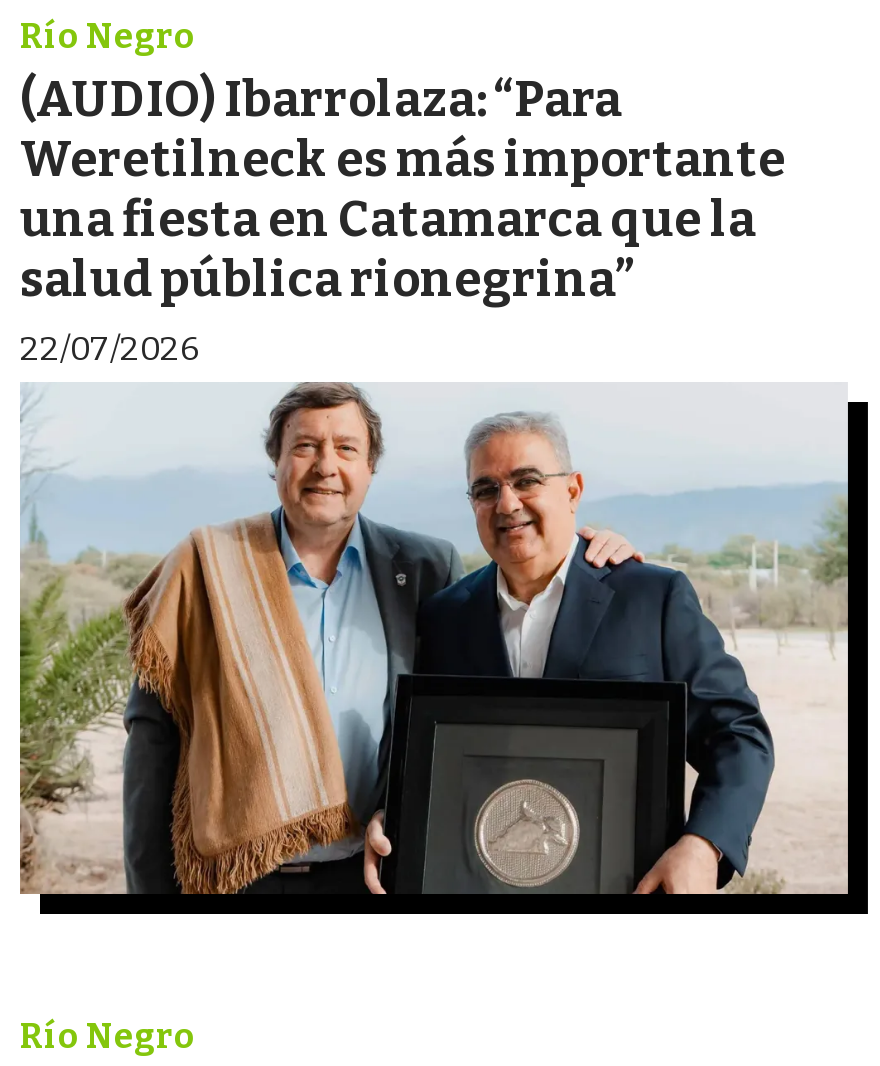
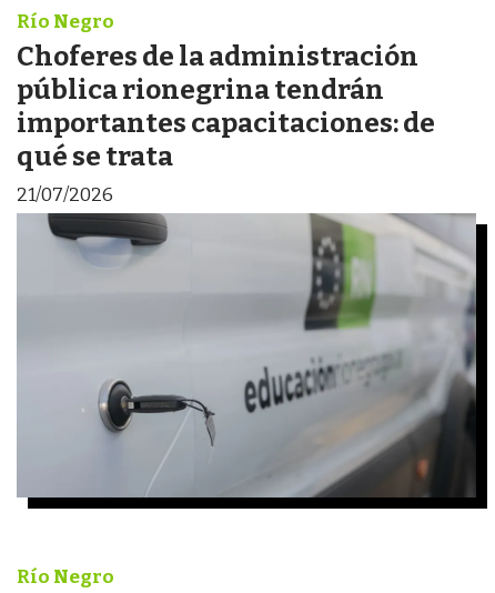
[20,71,786,309] (AUDIO) Ibarrolaza: “Para | Weretilneck es más importante | una fiesta en Catamarca que la | salud pública rionegrina” -> [17,40,435,172] Choferes de la administración | pública rionegrina tendrán | importantes capacitaciones: de | qué se trata
[20,327,200,369] 22/07/2026 -> [17,183,113,206] 21/07/2026
[20,382,850,896] [image] -> [17,212,476,499] [image]

